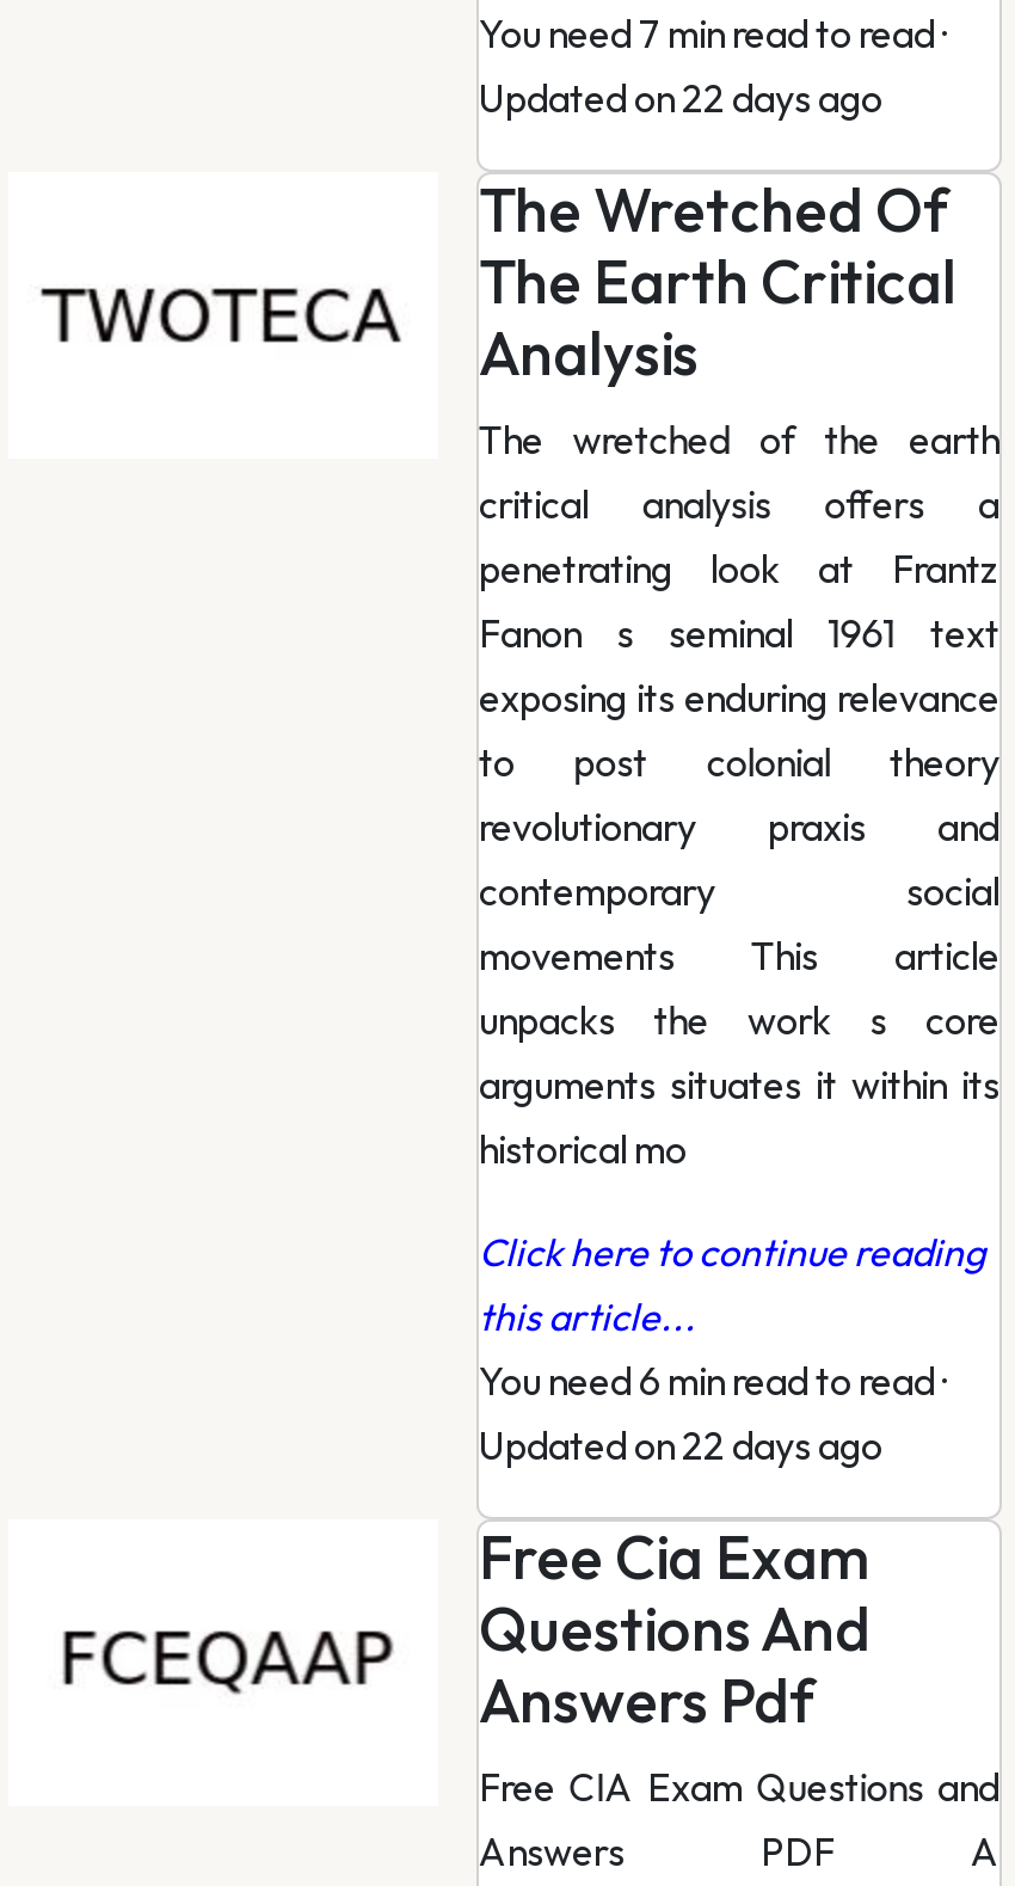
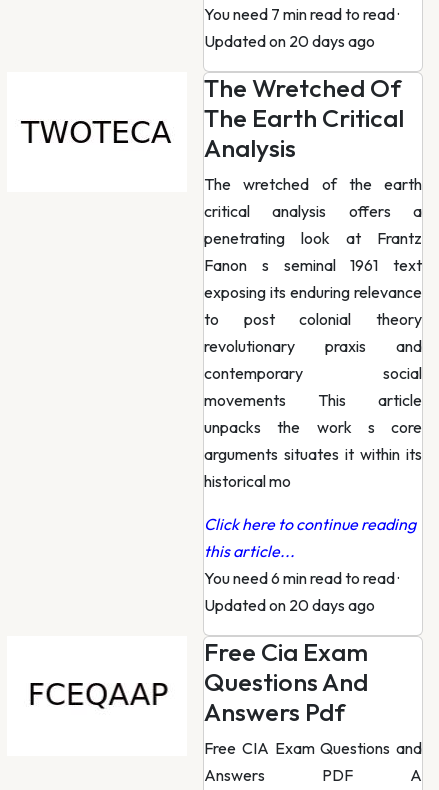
[479,74,882,122] Updated on 22 days ago -> [204,31,375,51] Updated on 20 days ago
[479,1421,882,1469] Updated on 22 days ago -> [204,595,375,615] Updated on 20 days ago

